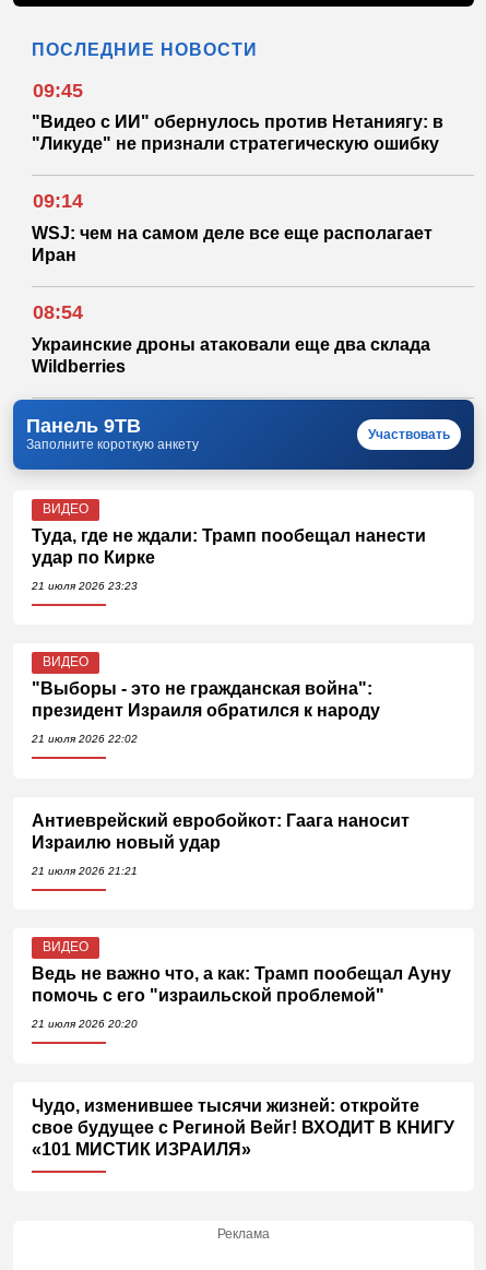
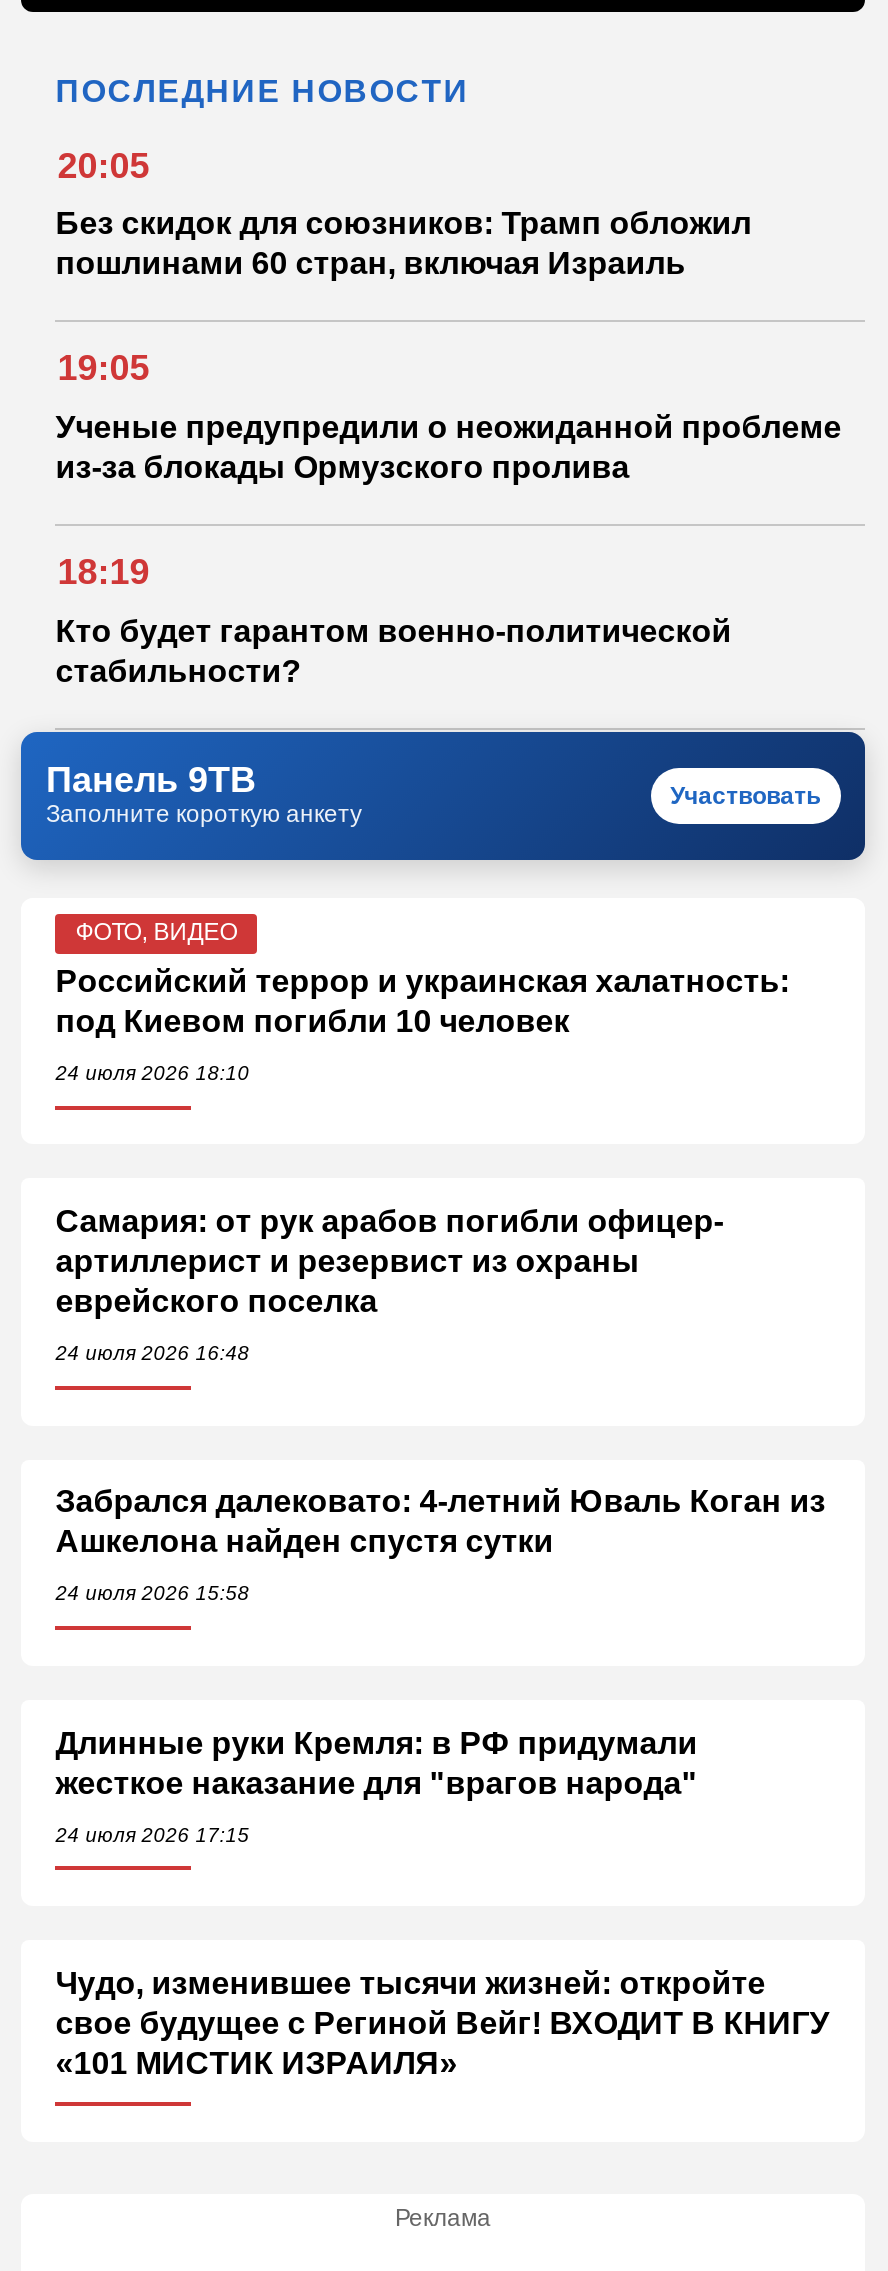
[33,79,83,101] 09:45 -> [58,145,150,185] 20:05
[32,113,444,153] "Видео с ИИ" обернулось против Нетаниягу: в | "Ликуде" не признали стратегическую ошибку -> [56,207,752,281] Без скидок для союзников: Трамп обложил | пошлинами 60 стран, включая Израиль
[33,190,83,212] 09:14 -> [58,348,150,388] 19:05
[32,224,433,264] WSJ: чем на самом деле все еще располагает | Иран -> [56,410,842,484] Ученые предупредили о неожиданной проблеме | из-за блокады Ормузского пролива
[33,301,83,323] 08:54 -> [58,552,150,592] 18:19
[32,335,431,375] Украинские дроны атаковали еще два склада | Wildberries -> [56,614,732,688] Кто будет гарантом военно-политической | стабильности?
[32,501,426,591] ВИДЕО | Туда, где не ждали: Трамп пообещал нанести | удар по Кирке | 21 июля 2026 23:23 -> [56,917,790,1083] ФОТО, ВИДЕО | Российский террор и украинская халатность: | под Киевом погибли 10 человек | 24 июля 2026 18:10
[32,654,380,745] ВИДЕО | "Выборы - это не гражданская война": | президент Израиля обратился к народу | 21 июля 2026 22:02 -> [56,1204,724,1364] Самария: от рук арабов погибли офицер- | артиллерист и резервист из охраны | еврейского поселка | 24 июля 2026 16:48
[32,811,410,876] Антиеврейский евробойкот: Гаага наносит | Израилю новый удар | 21 июля 2026 21:21 -> [56,1484,826,1604] Забрался далековато: 4-летний Юваль Коган из | Ашкелона найден спустя сутки | 24 июля 2026 15:58
[32,939,451,1030] ВИДЕО | Ведь не важно что, а как: Трамп пообещал Ауну | помочь с его "израильской проблемой" | 21 июля 2026 20:20 -> [56,1725,698,1845] Длинные руки Кремля: в РФ придумали | жесткое наказание для "врагов народа" | 24 июля 2026 17:15

